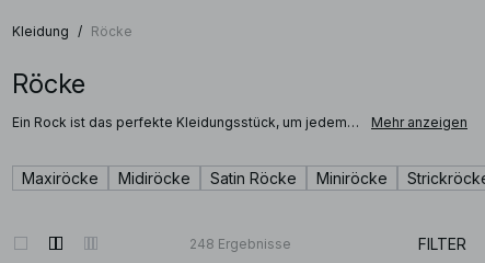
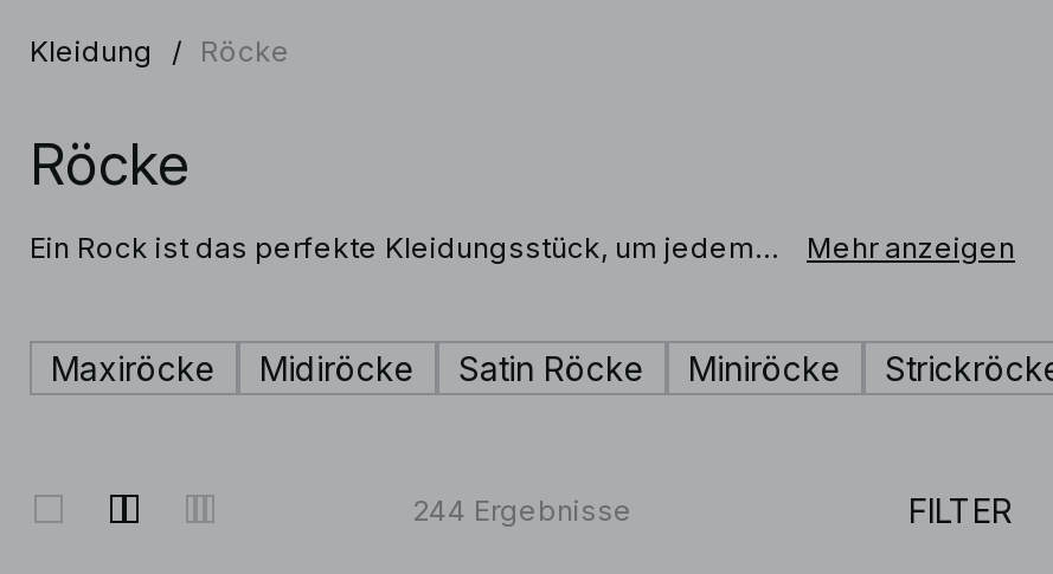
[189,235,291,251] 248 Ergebnisse -> [412,491,633,527] 244 Ergebnisse

